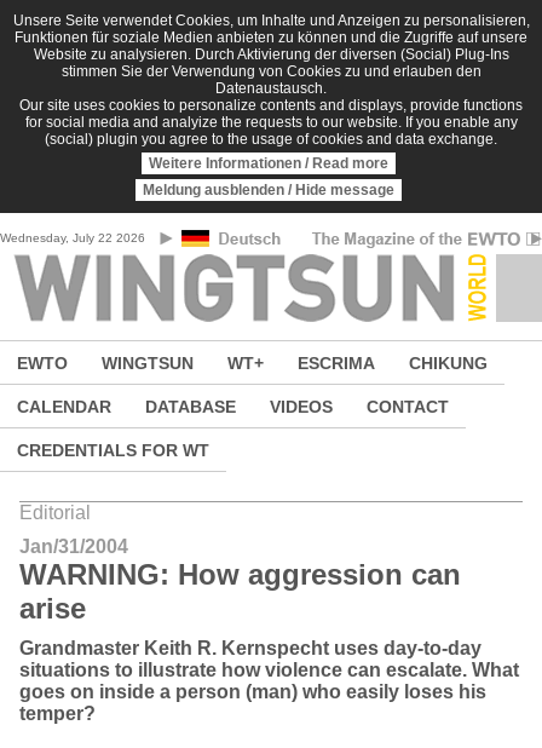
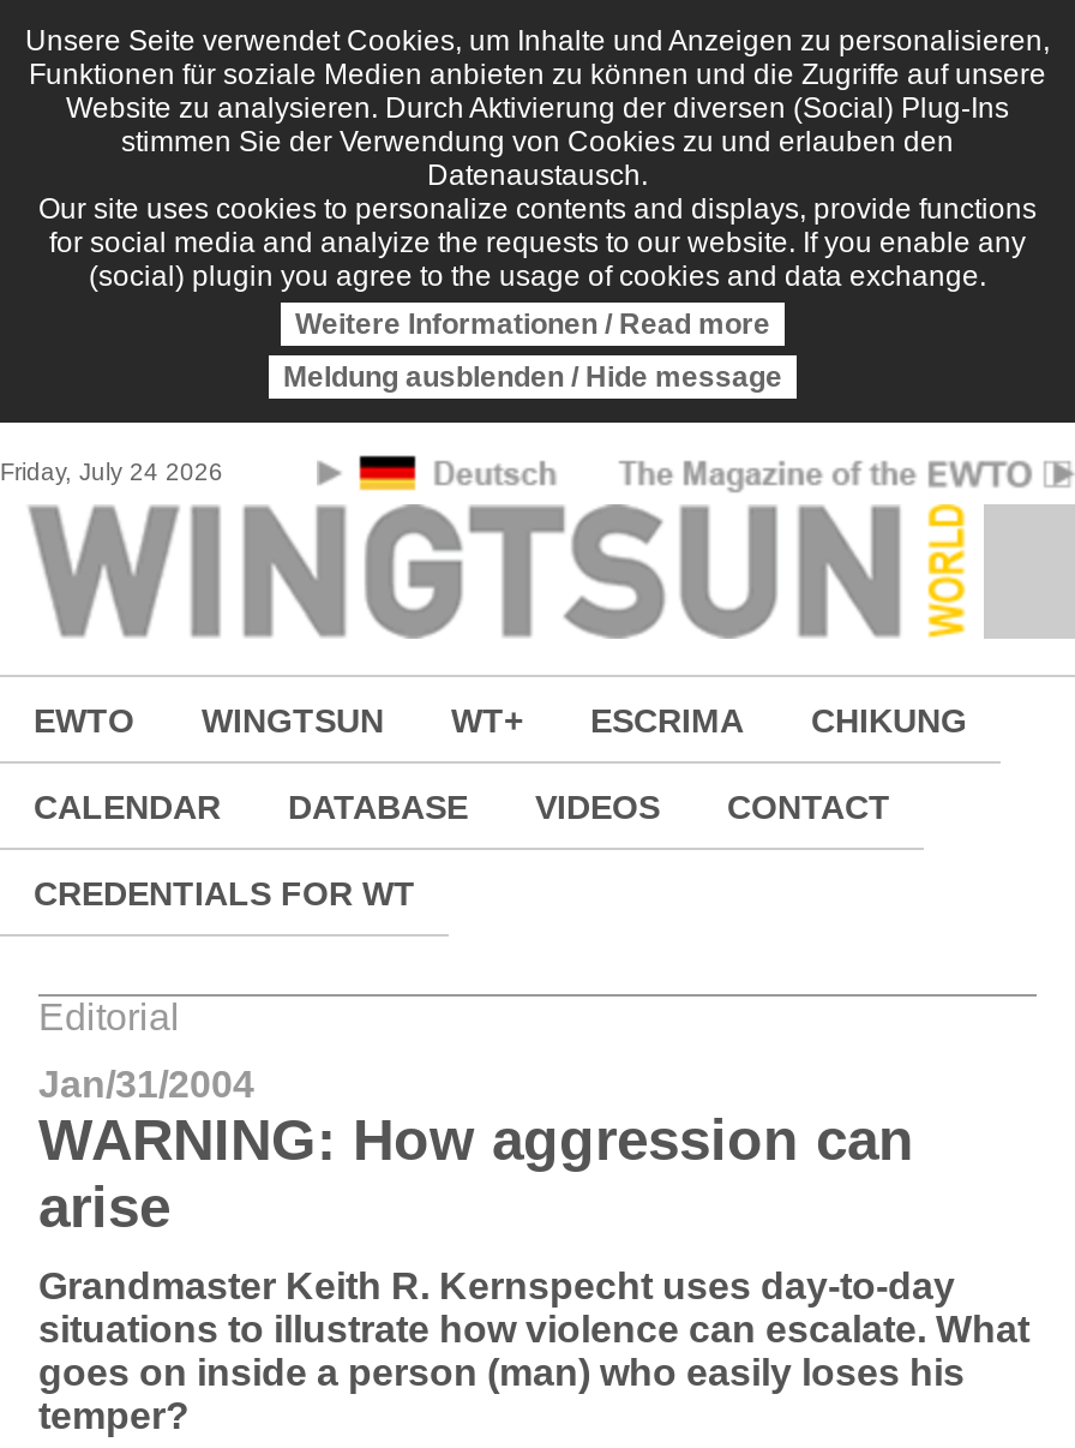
[0,231,145,244] Wednesday, July 22 2026 -> [0,459,223,485] Friday, July 24 2026

